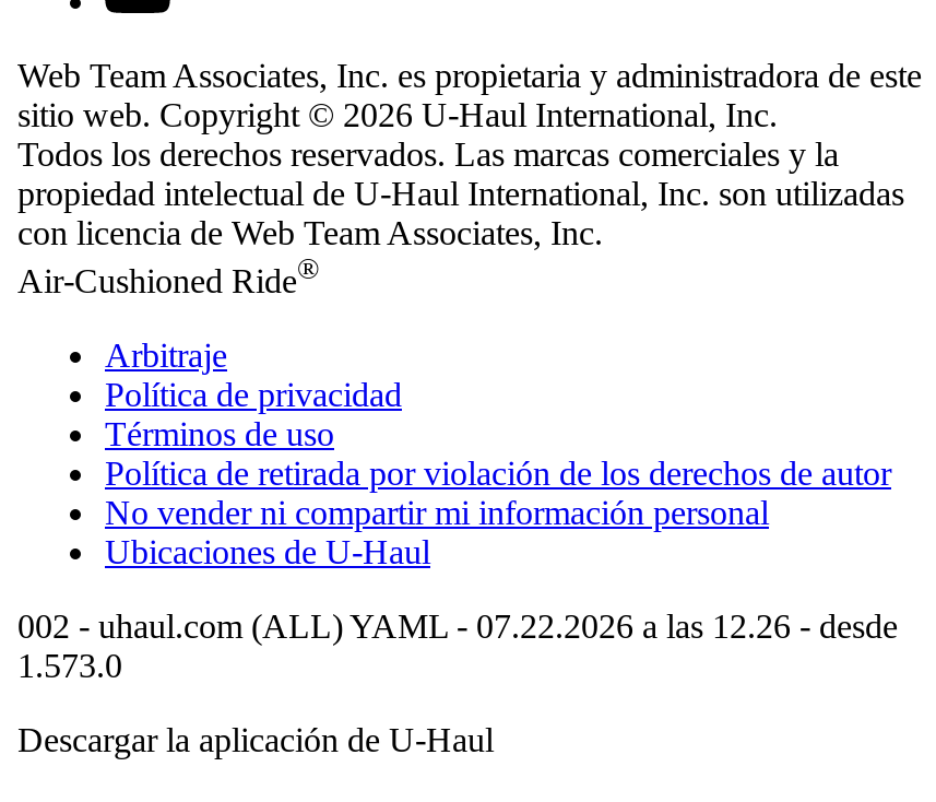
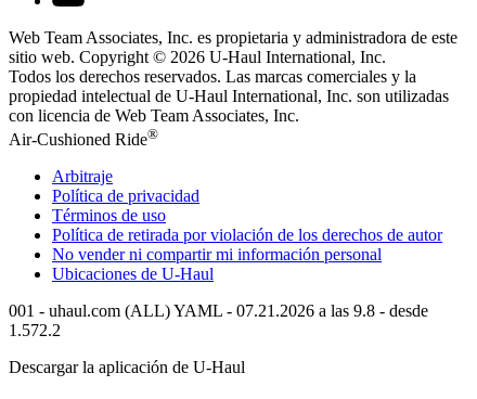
[17,608,898,645] 002 - uhaul.com (ALL) YAML - 07.22.2026 a las 12.26 - desde -> [9,302,428,320] 001 - uhaul.com (ALL) YAML - 07.21.2026 a las 9.8 - desde
[17,647,122,684] 1.573.0 -> [9,321,61,340] 1.572.2

